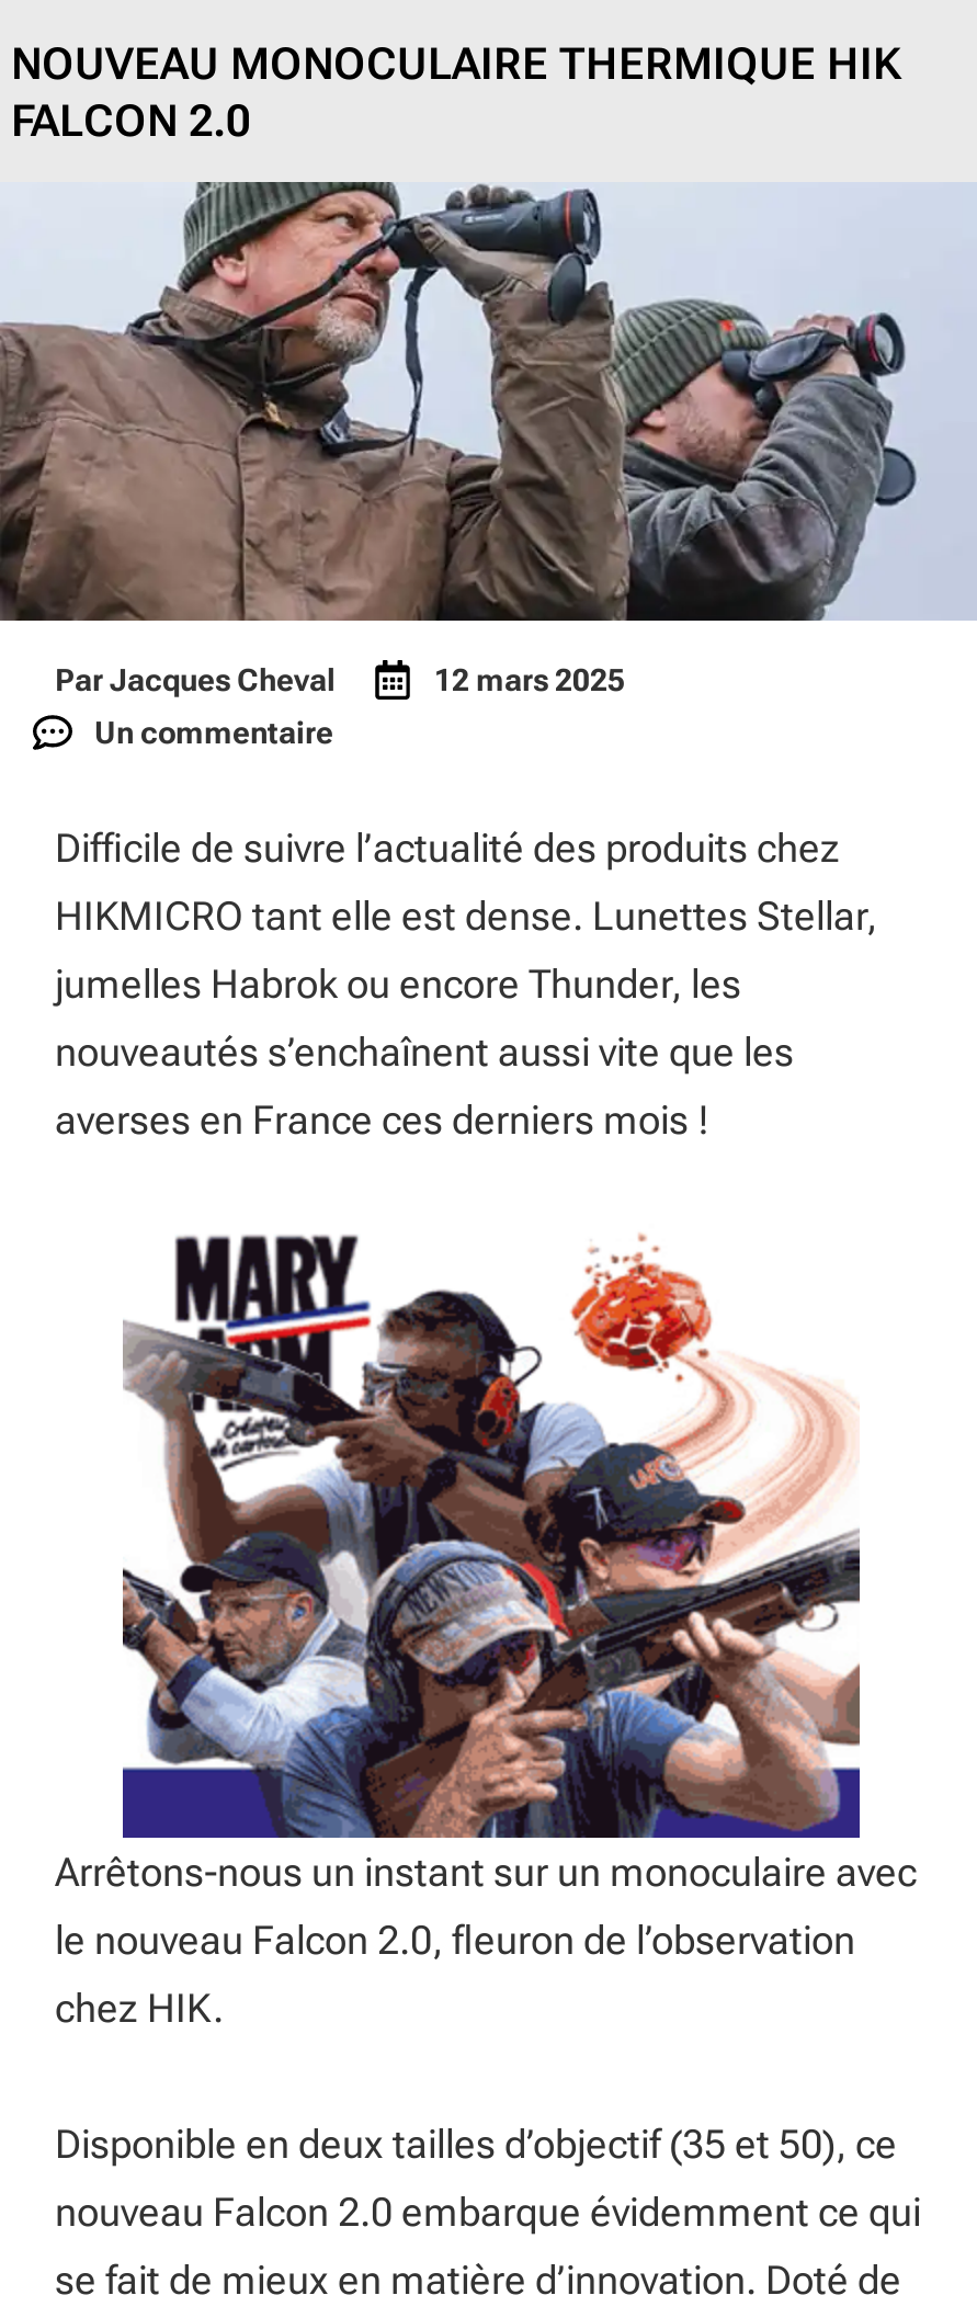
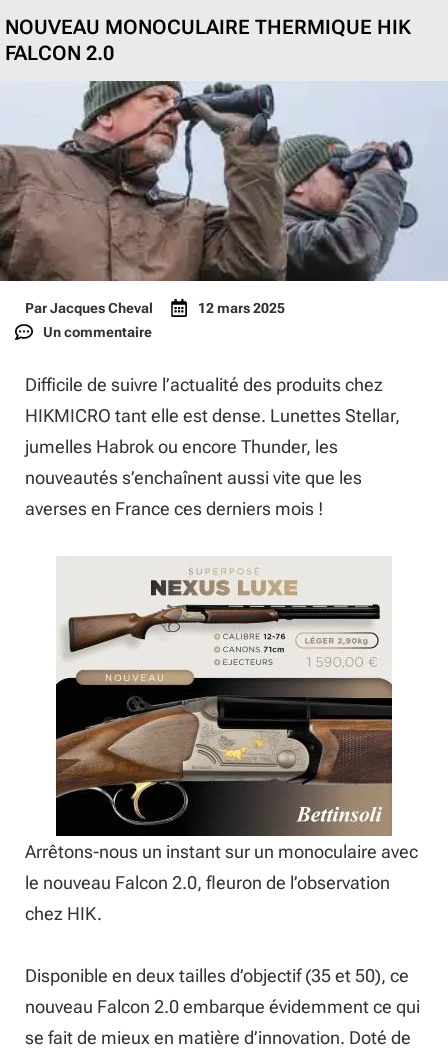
[121,1230,862,1840] [image] -> [55,562,393,837] [image]

